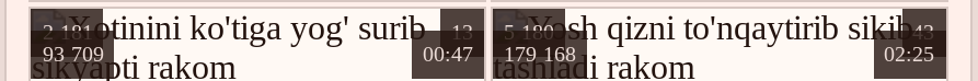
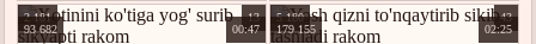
[43,42,104,66] 93 709 -> [25,23,58,36] 93 682
[423,42,576,66] 00:47 179 168 -> [232,23,316,36] 00:47 179 155

